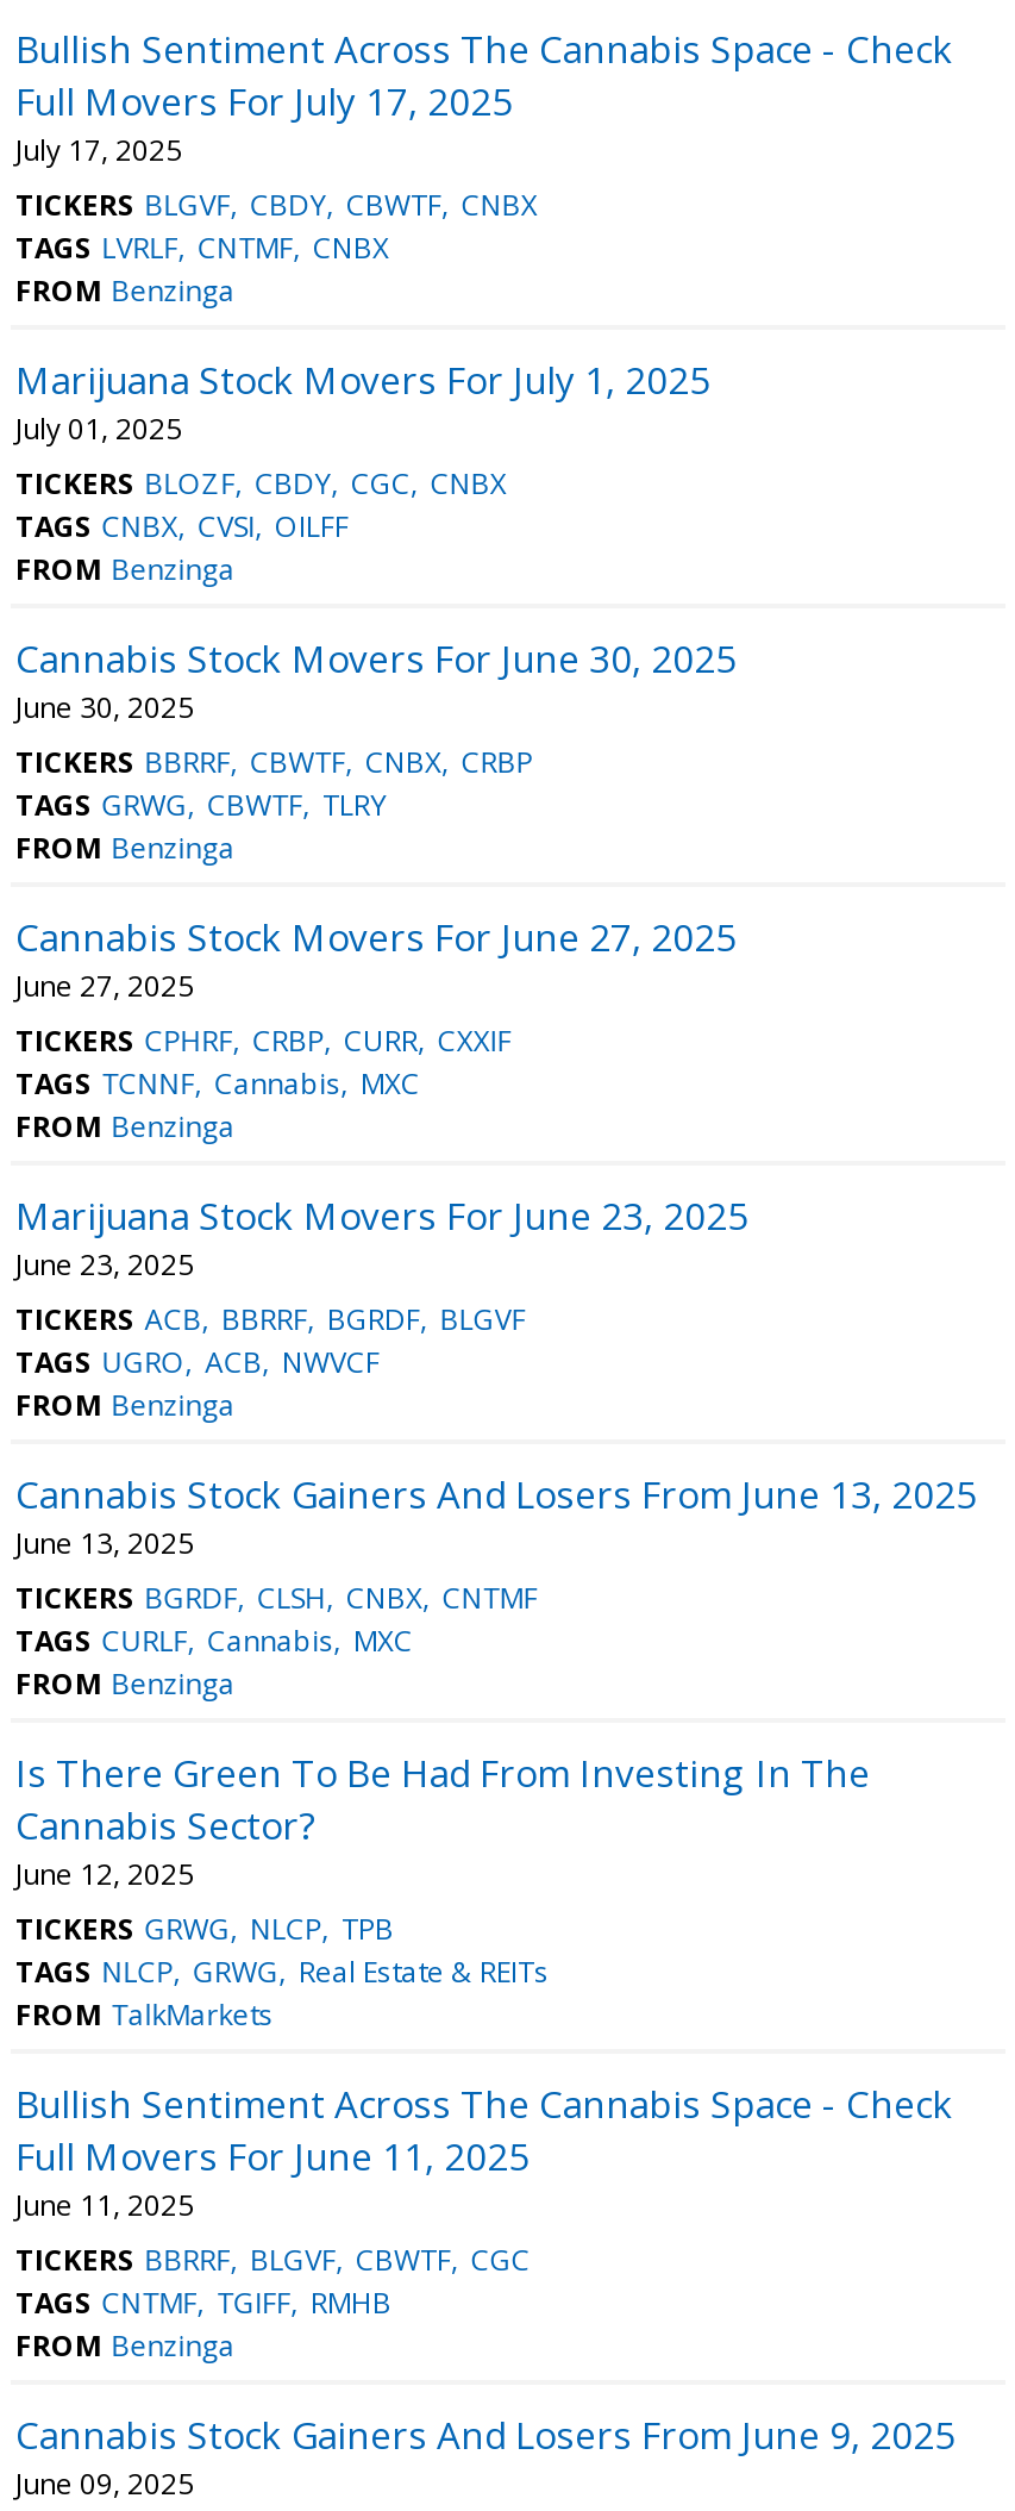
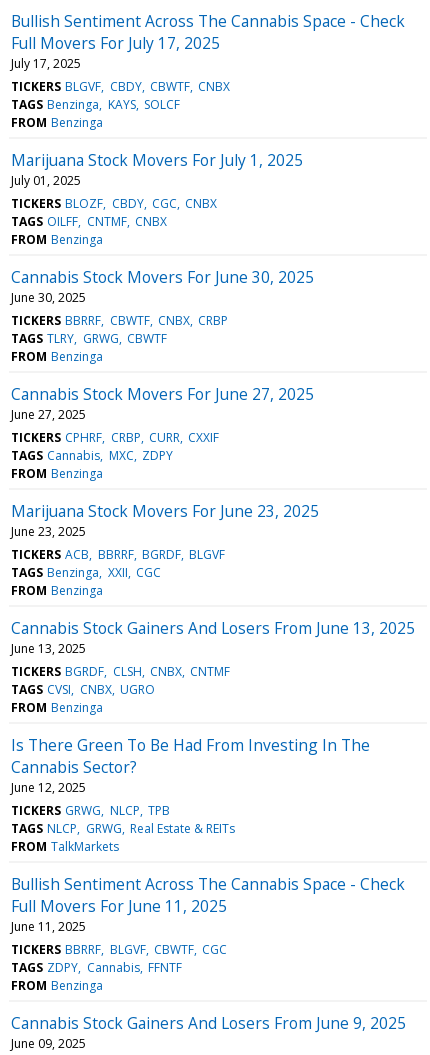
[15,227,389,267] TAGS LVRLF CNTMF CNBX -> [11,96,180,113] TAGS Benzinga KAYS SOLCF
[15,506,348,546] TAGS CNBX CVSI OILFF -> [11,213,167,230] TAGS OILFF CNTMF CNBX
[15,784,386,825] TAGS GRWG CBWTF TLRY -> [11,330,167,347] TAGS TLRY GRWG CBWTF
[15,1063,420,1103] TAGS TCNNF Cannabis MXC -> [11,447,173,464] TAGS Cannabis MXC ZDPY
[15,1341,379,1382] TAGS UGRO ACB NWVCF -> [11,564,161,581] TAGS Benzinga XXII CGC
[15,1620,413,1660] TAGS CURLF Cannabis MXC -> [11,681,155,698] TAGS CVSI CNBX UGRO
[15,2282,391,2322] TAGS CNTMF TGIFF RMHB -> [11,959,182,976] TAGS ZDPY Cannabis FFNTF

